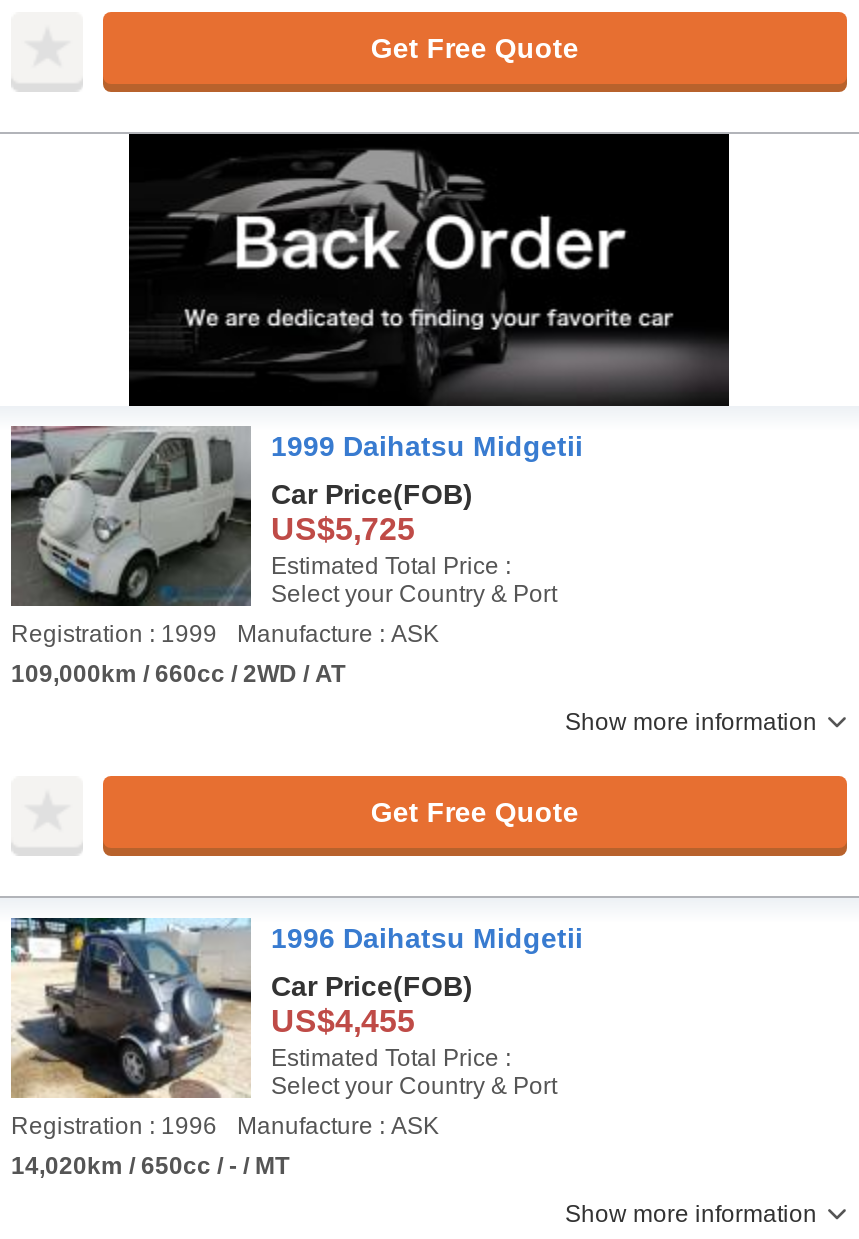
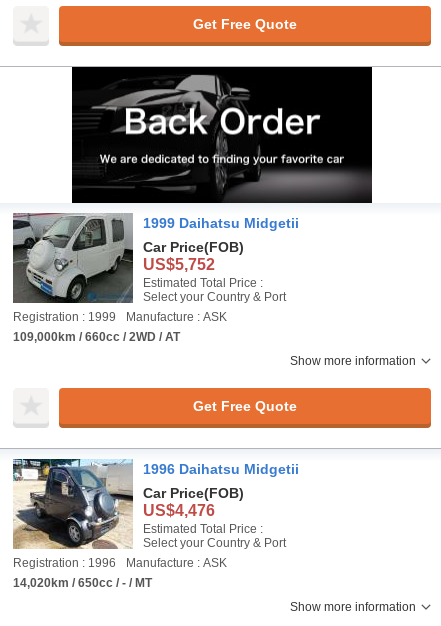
[271,512,415,546] US$5,725 -> [143,256,215,273] US$5,752
[271,1004,415,1038] US$4,455 -> [143,502,215,519] US$4,476

